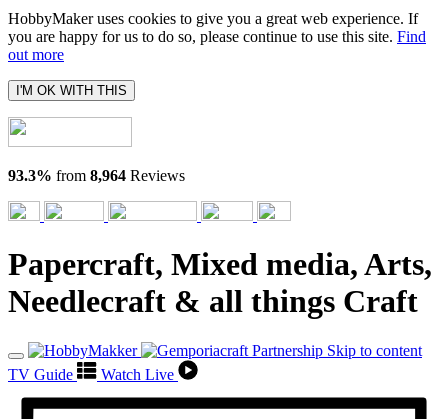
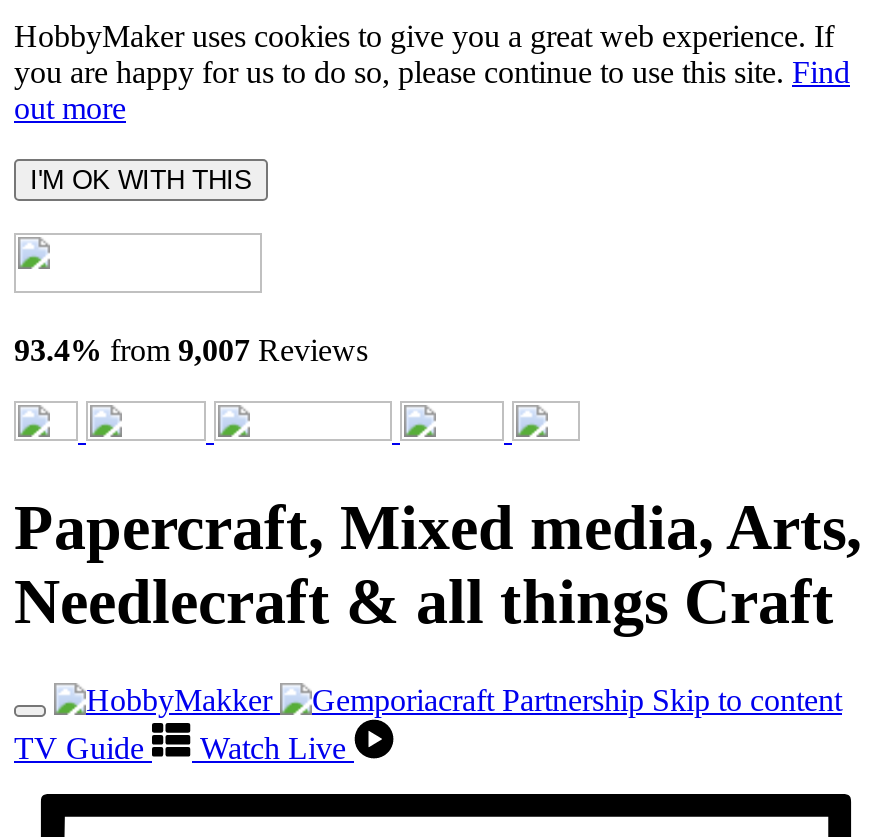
[8,167,185,184] 93.3% from 8,964 Reviews -> [14,333,368,367] 93.4% from 9,007 Reviews

